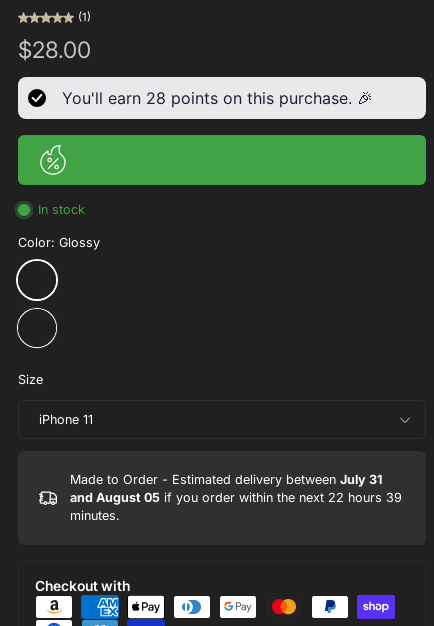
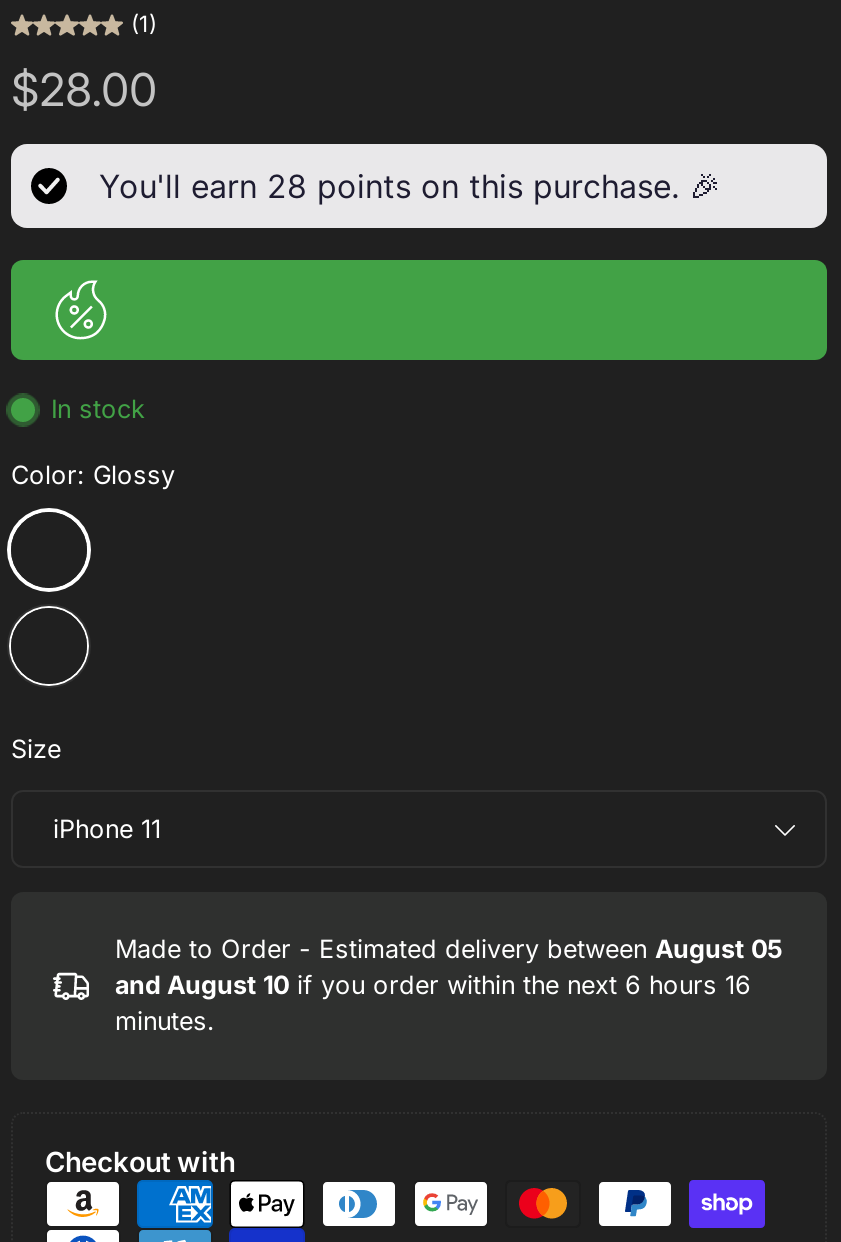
[70,472,382,487] Made to Order - Estimated delivery between July 31 -> [115,934,783,964] Made to Order - Estimated delivery between August 05
[70,490,402,505] and August 05 if you order within the next 22 hours 39 -> [115,970,751,1000] and August 10 if you order within the next 6 hours 16

